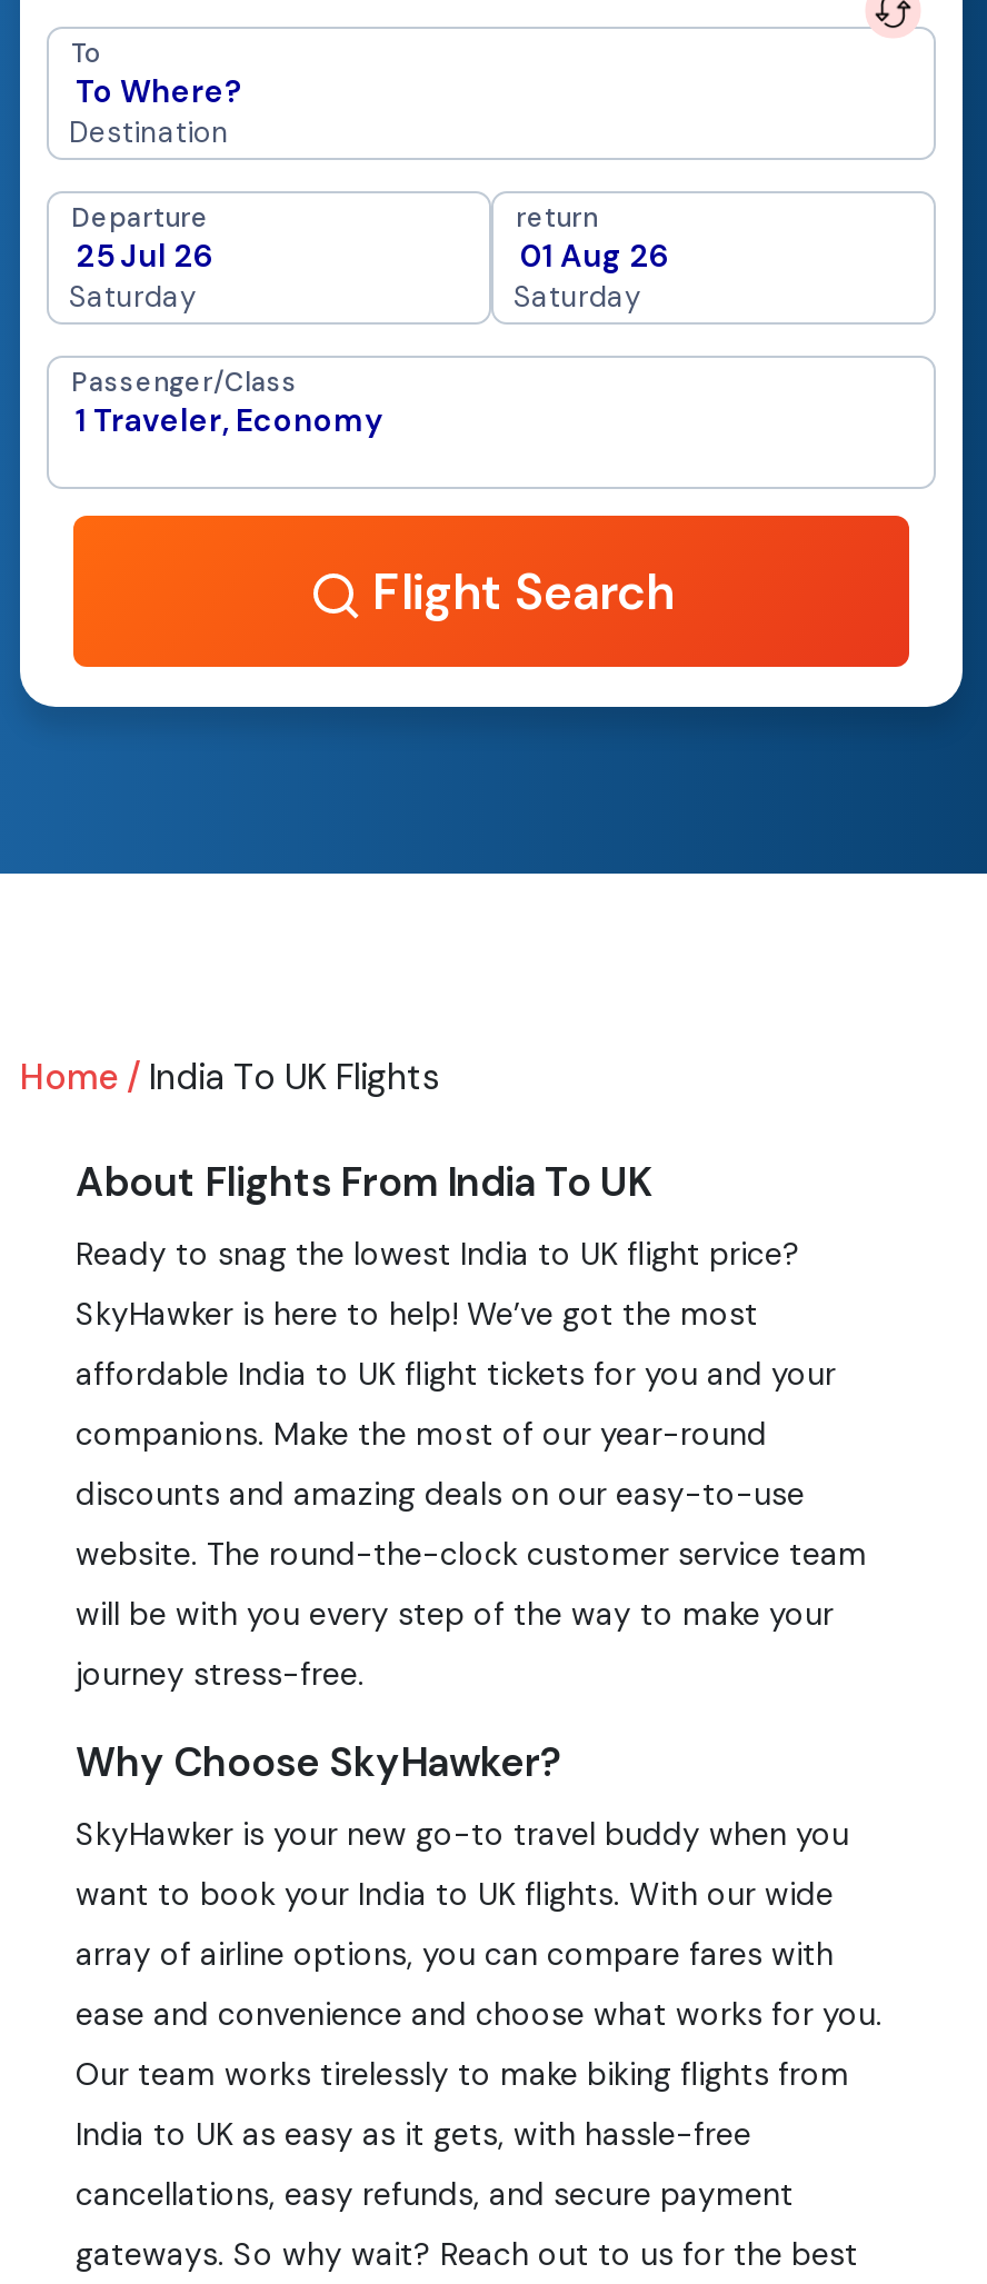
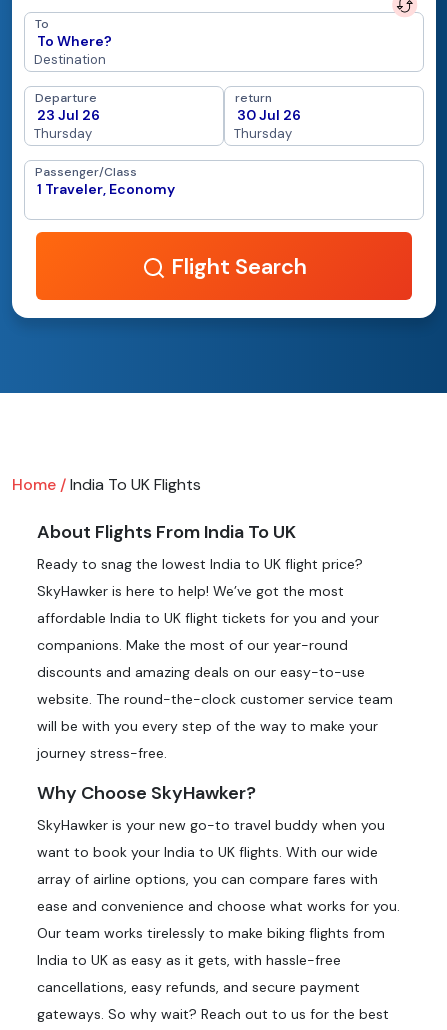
[69,278,196,316] Saturday -> [34,125,92,142] Thursday
[514,278,640,316] Saturday -> [234,125,292,142] Thursday

